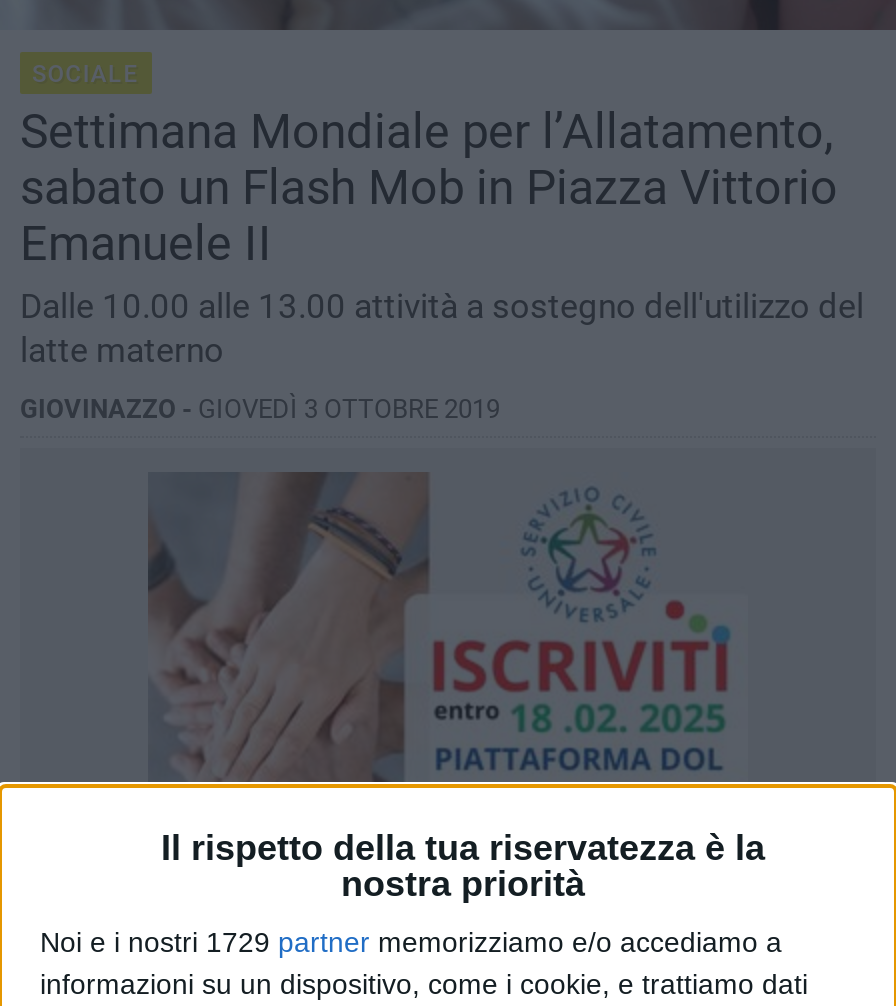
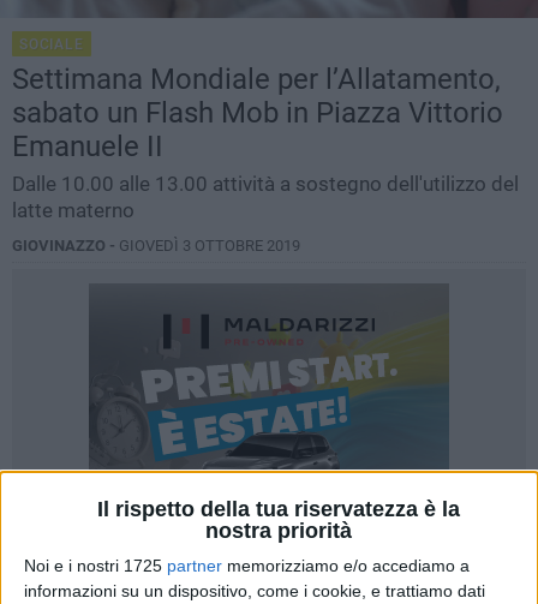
[150,500,746,782] [image] -> [89,306,449,468] [image]
[40,926,782,958] Noi e i nostri 1729 partner memorizziamo e/o accediamo a -> [24,556,470,575] Noi e i nostri 1725 partner memorizziamo e/o accediamo a

